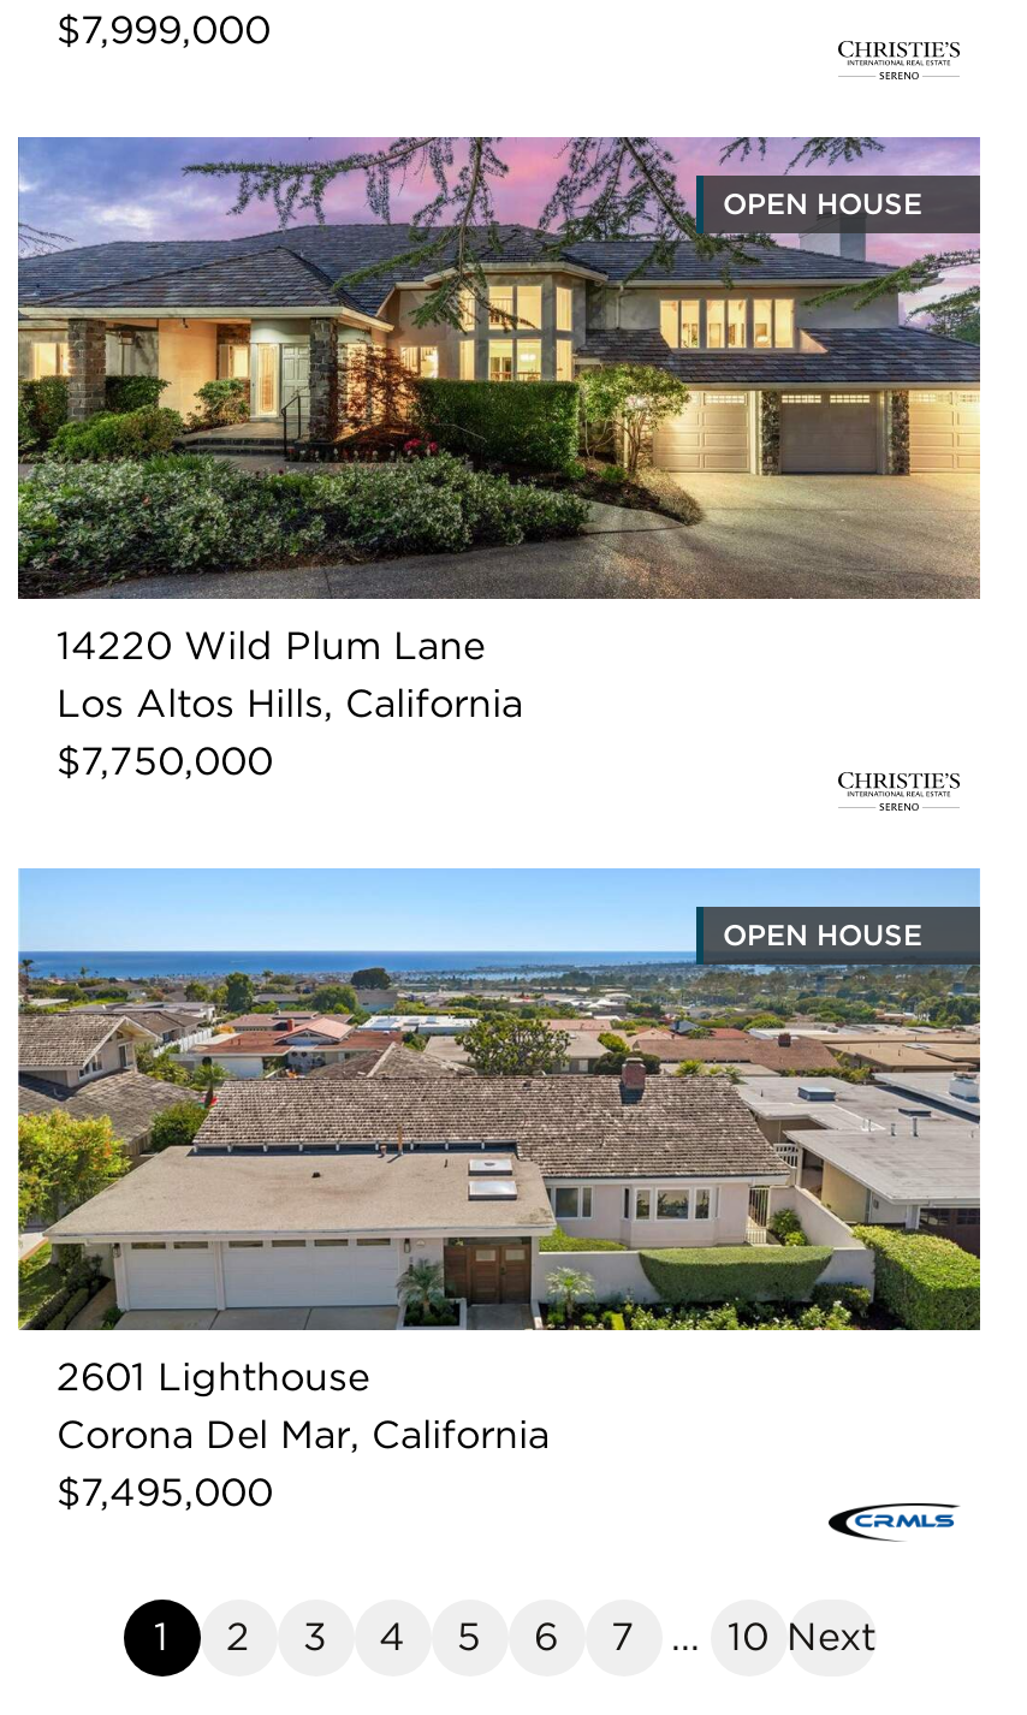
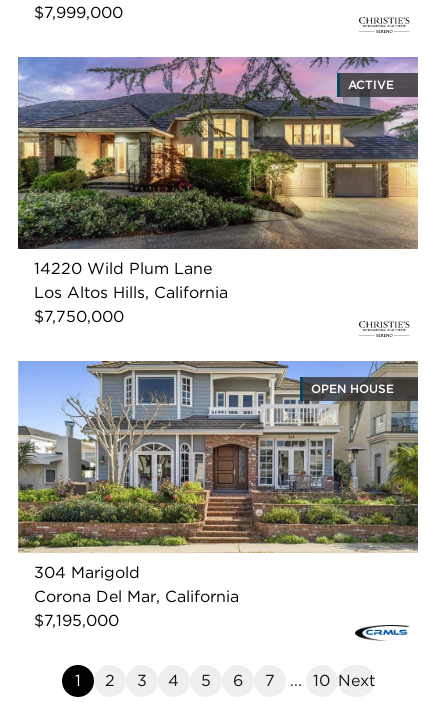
[723,185,922,221] OPEN HOUSE -> [348,77,394,92] ACTIVE
[16,868,983,1400] [image] | 2601 Lighthouse -> [17,360,419,582] [image] | 304 Marigold
[57,1470,273,1515] $7,495,000 -> [34,611,119,630] $7,195,000

